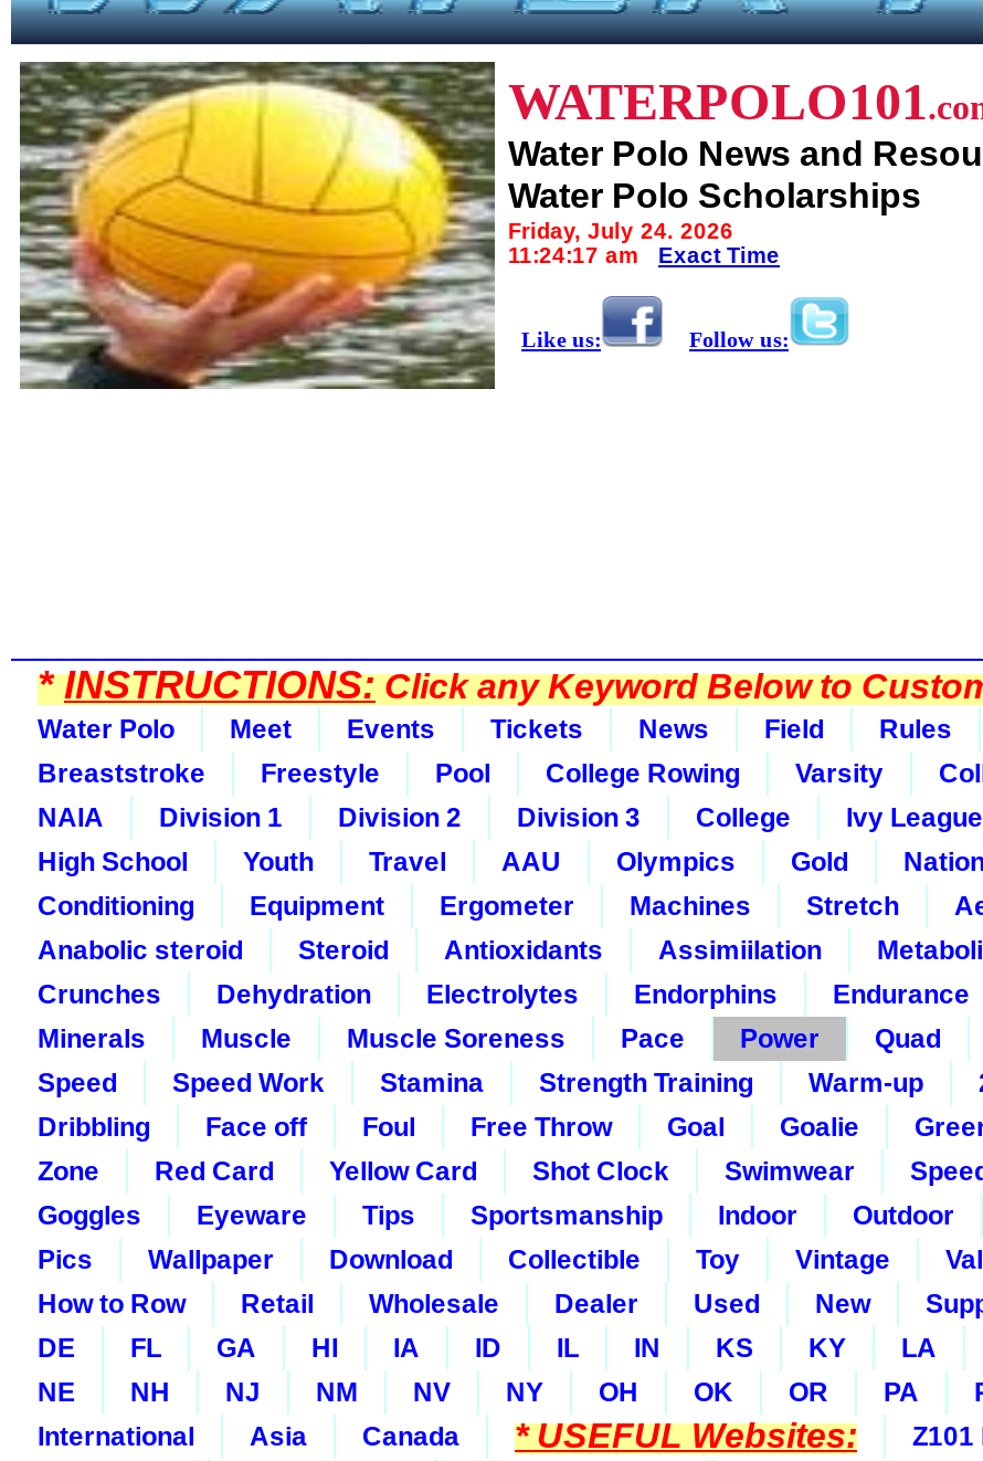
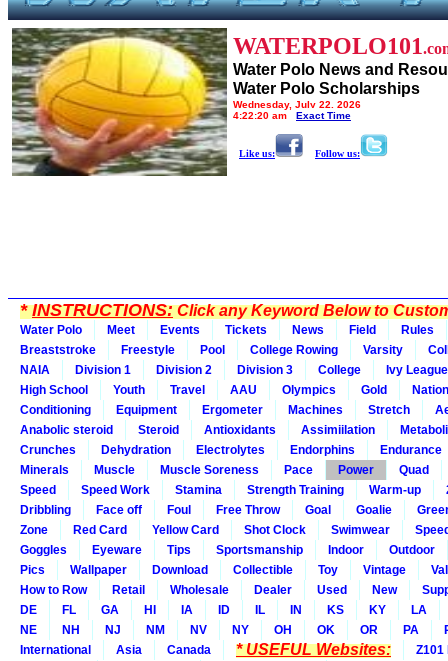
[508,219,733,243] Friday, July 24, 2026 -> [233,99,361,110] Wednesday, July 22, 2026
[508,243,780,267] 11:24:17 am Exact Time -> [233,110,351,121] 4:22:20 am Exact Time

